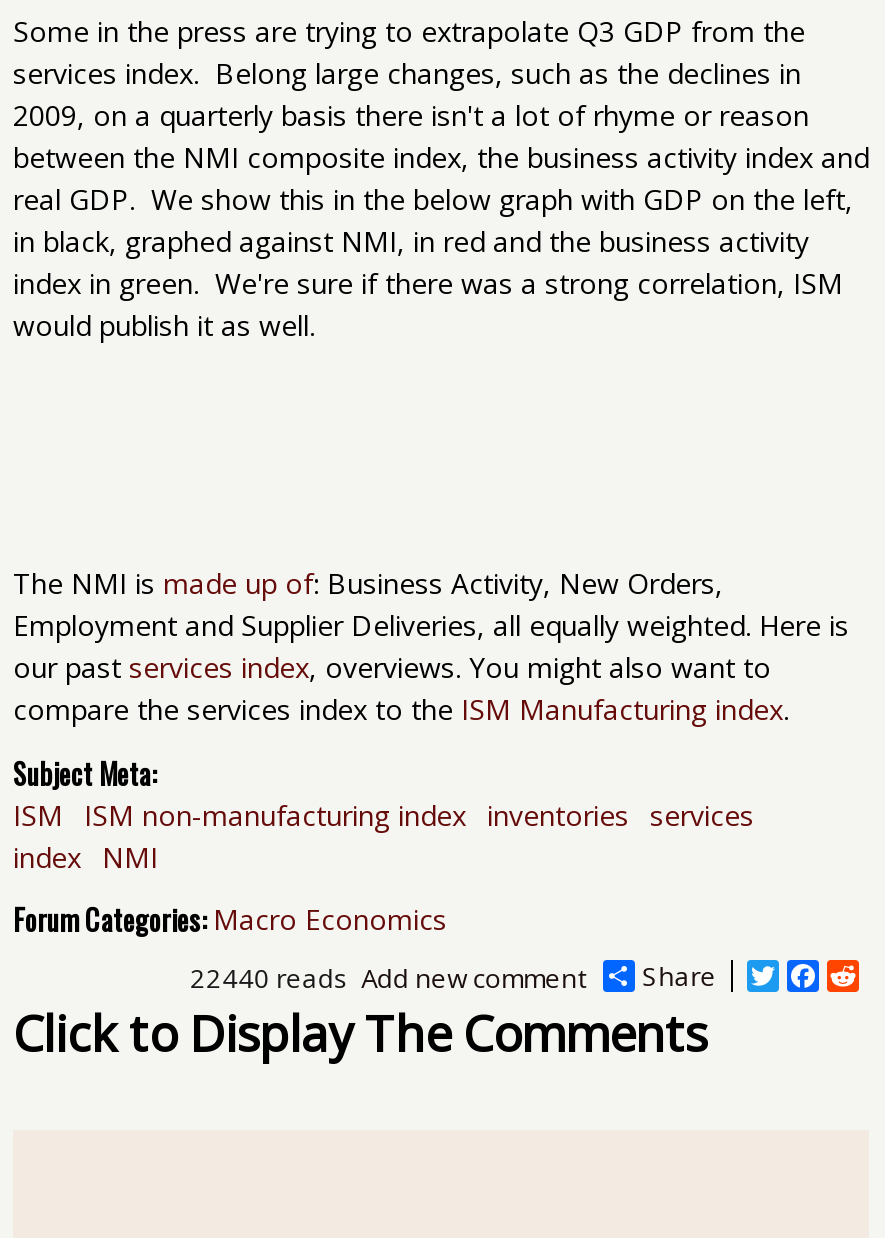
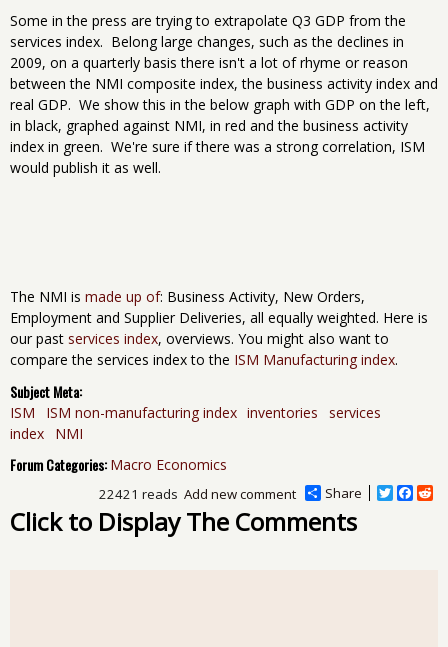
[190,961,348,997] 22440 reads -> [99,485,178,503] 22421 reads

